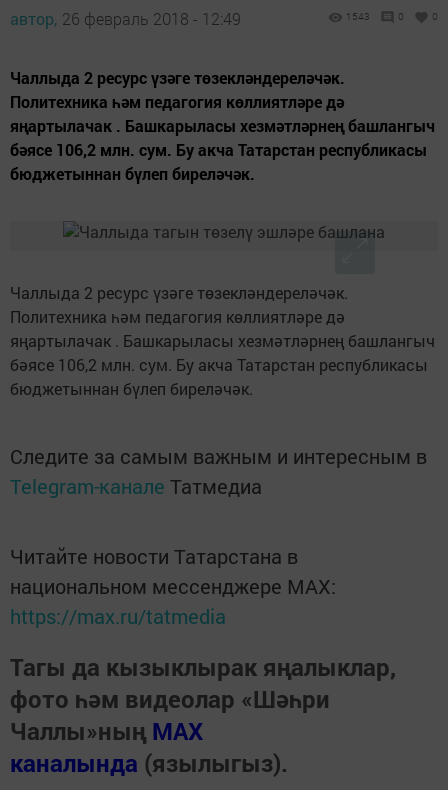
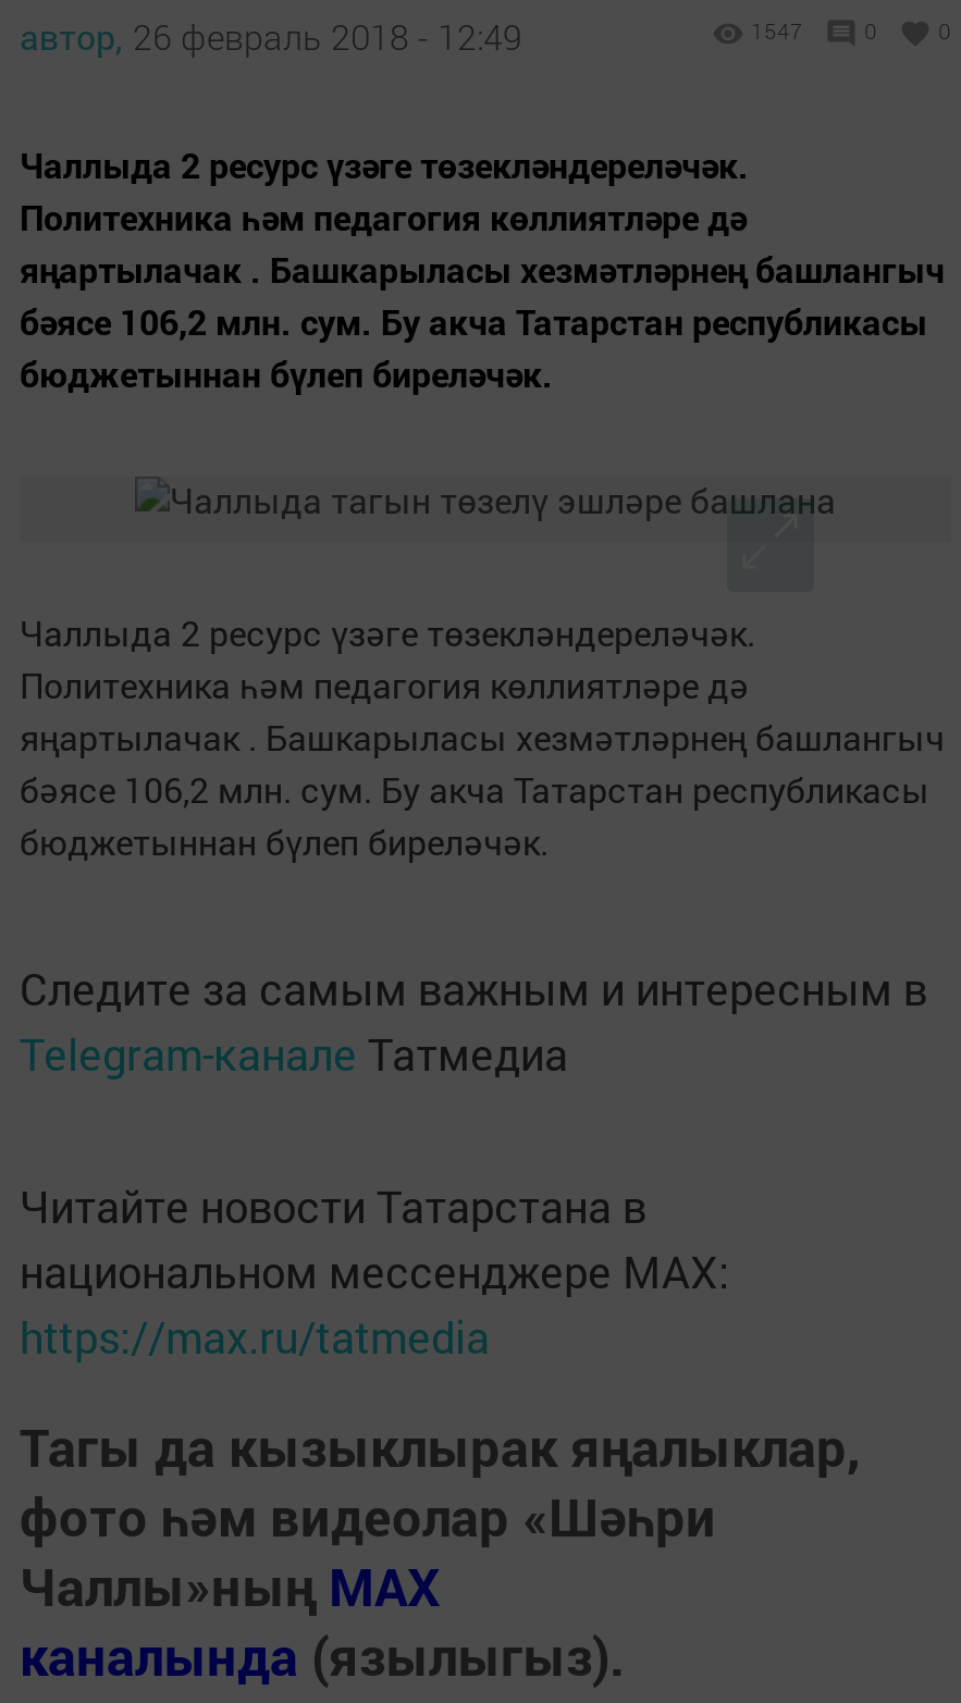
[346,10,370,23] 1543 -> [751,18,803,46] 1547

